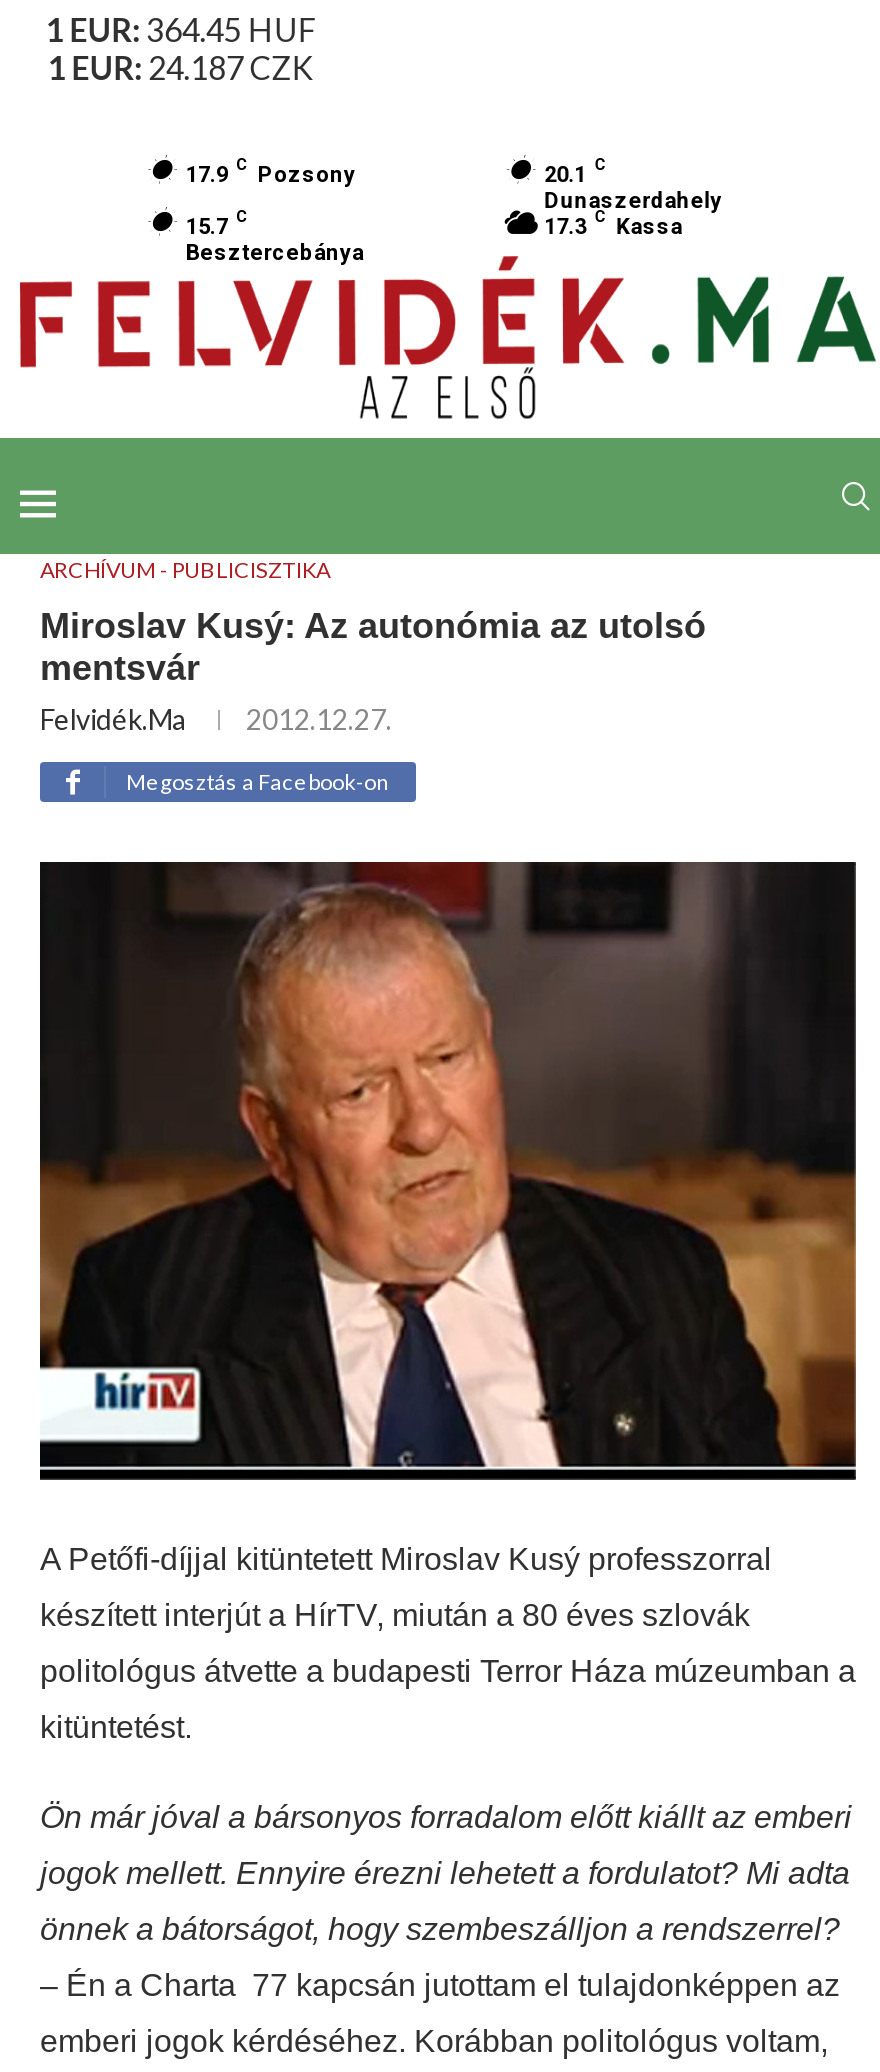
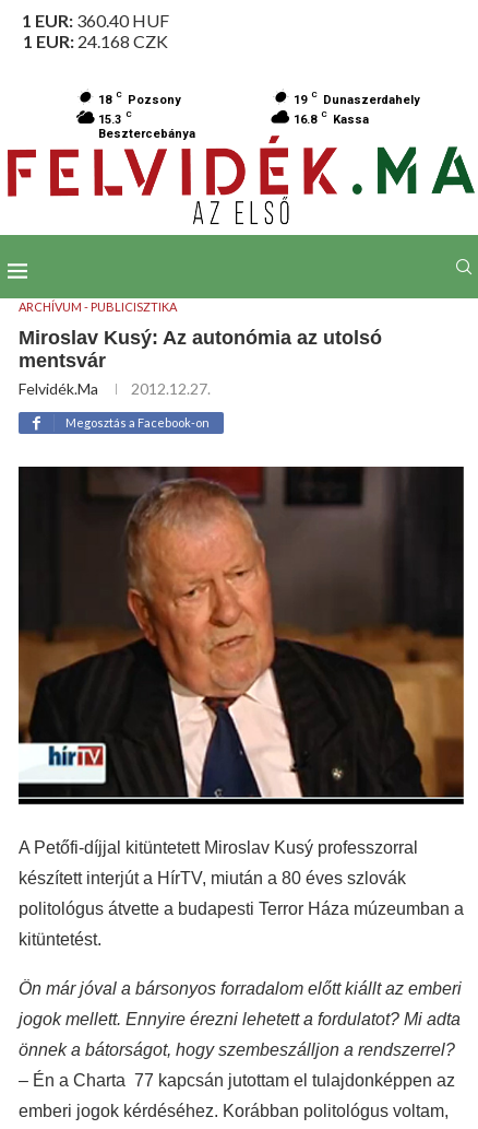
[46,10,316,86] 1 EUR: 364.45 HUF | 1 EUR: 24.187 CZK -> [22,10,169,51] 1 EUR: 360.40 HUF | 1 EUR: 24.168 CZK
[186,156,722,240] 17.9 C Pozsony | 20.1 C | Dunaszerdahely | 15.7 C -> [98,90,420,127] 18 C Pozsony | 19 C Dunaszerdahely | 15.3 C
[544,208,682,240] 17.3 C Kassa -> [294,109,369,127] 16.8 C Kassa

